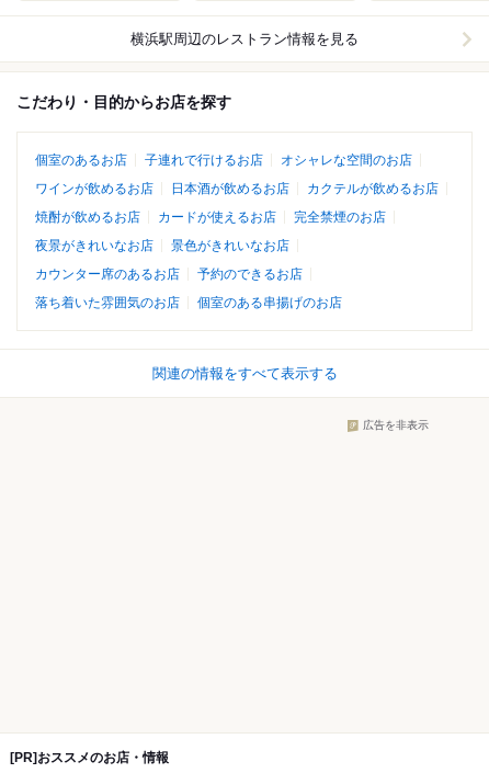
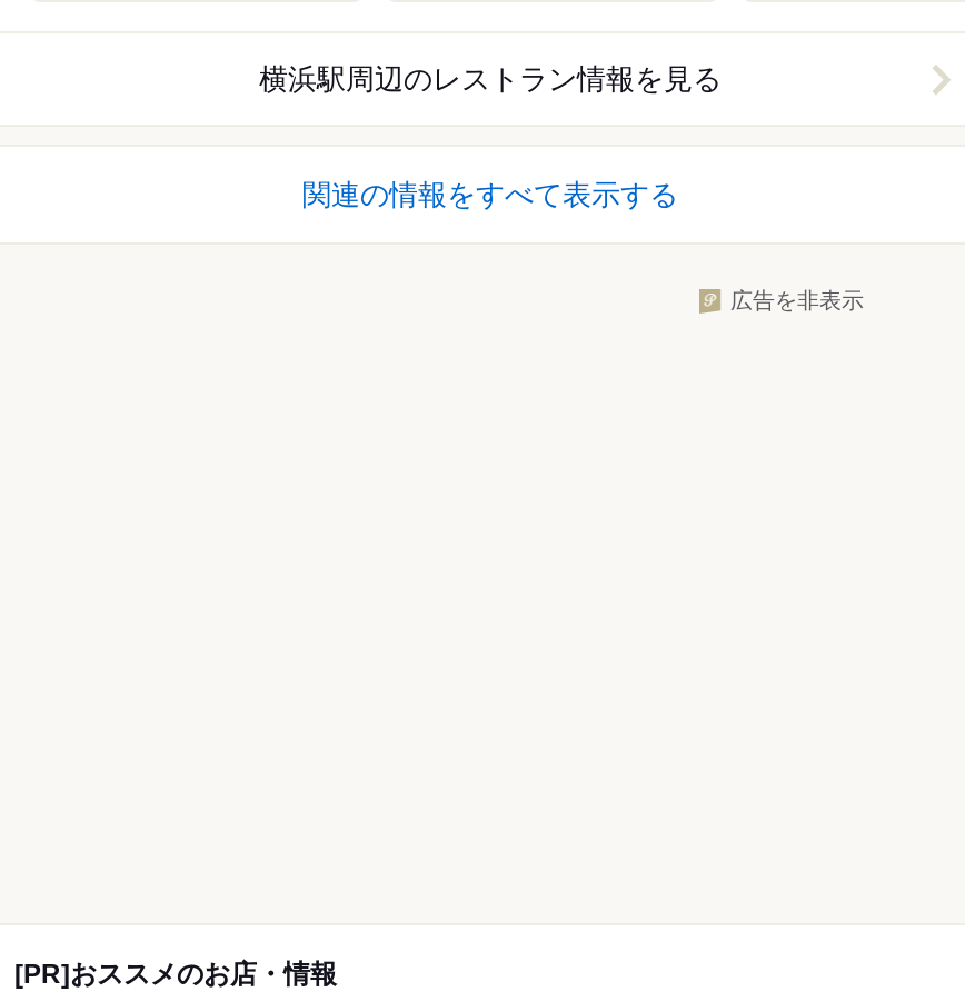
[16,94,439,311] こだわり・目的からお店を探す | 個室のあるお店 | 子連れで行けるお店 | オシャレな空間のお店 | ワインが飲めるお店 | 日本酒が飲めるお店 | カクテルが飲めるお店 | 焼酎が飲めるお店 | カードが使えるお店 | 完全禁煙のお店 | 夜景がきれいなお店 | 景色がきれいなお店 | カウンター席のあるお店 | 予約のできるお店 | 落ち着いた雰囲気のお店 | 個室のある串揚げのお店 -> none

